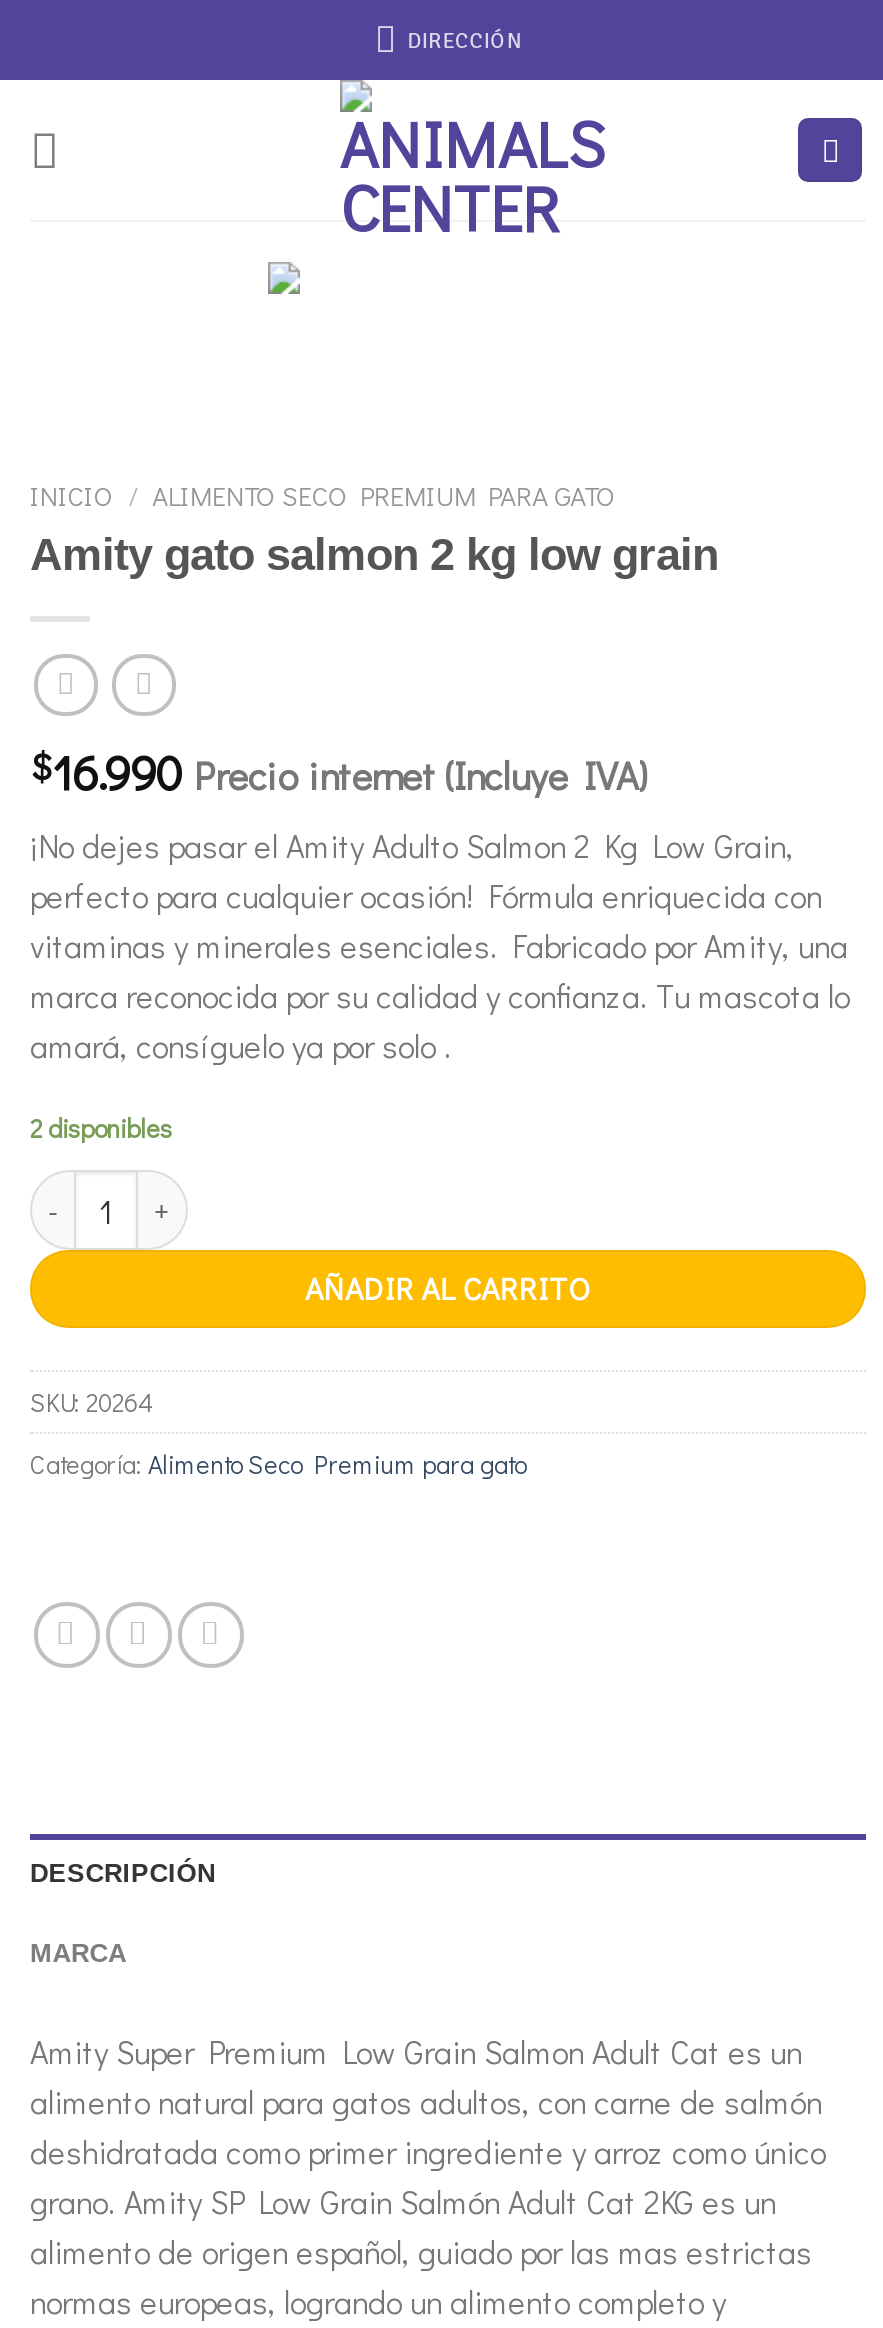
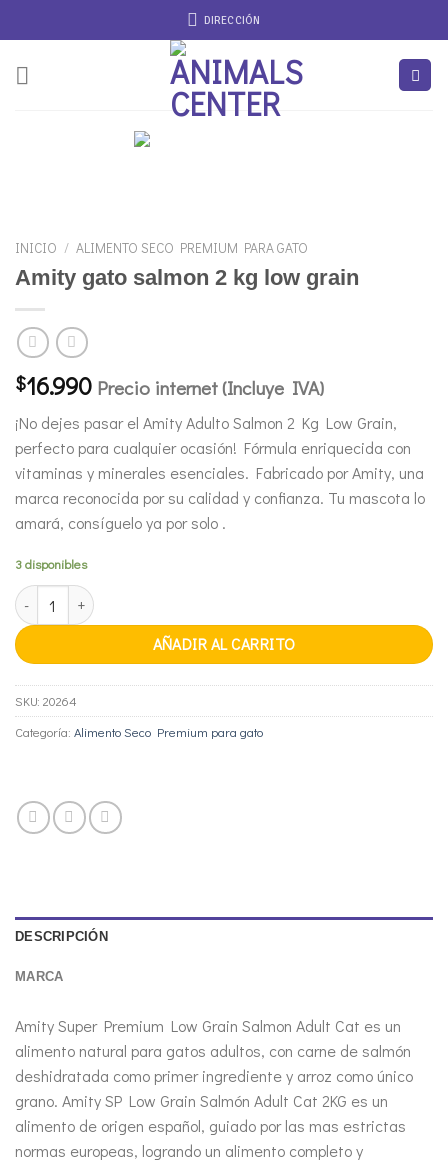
[30,1112,172,1144] 2 disponibles -> [15,556,87,572] 3 disponibles

